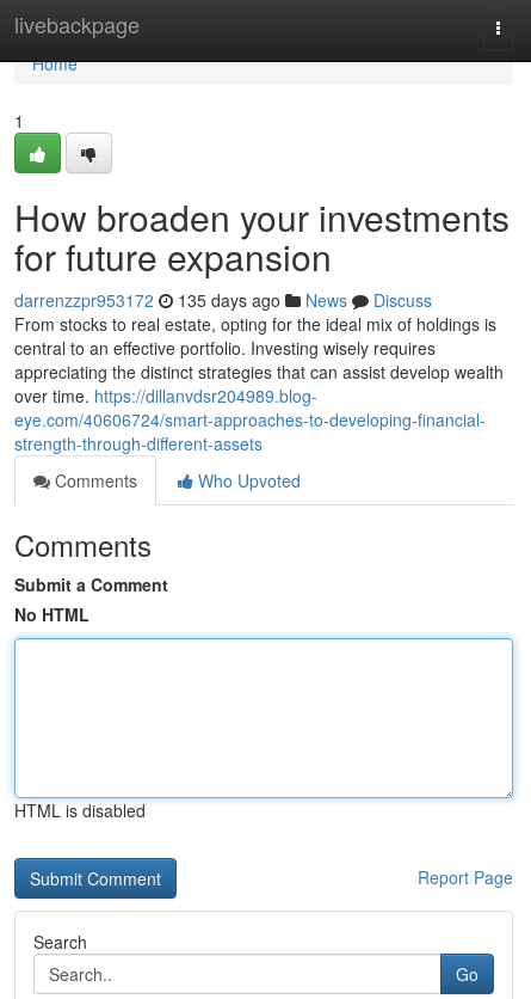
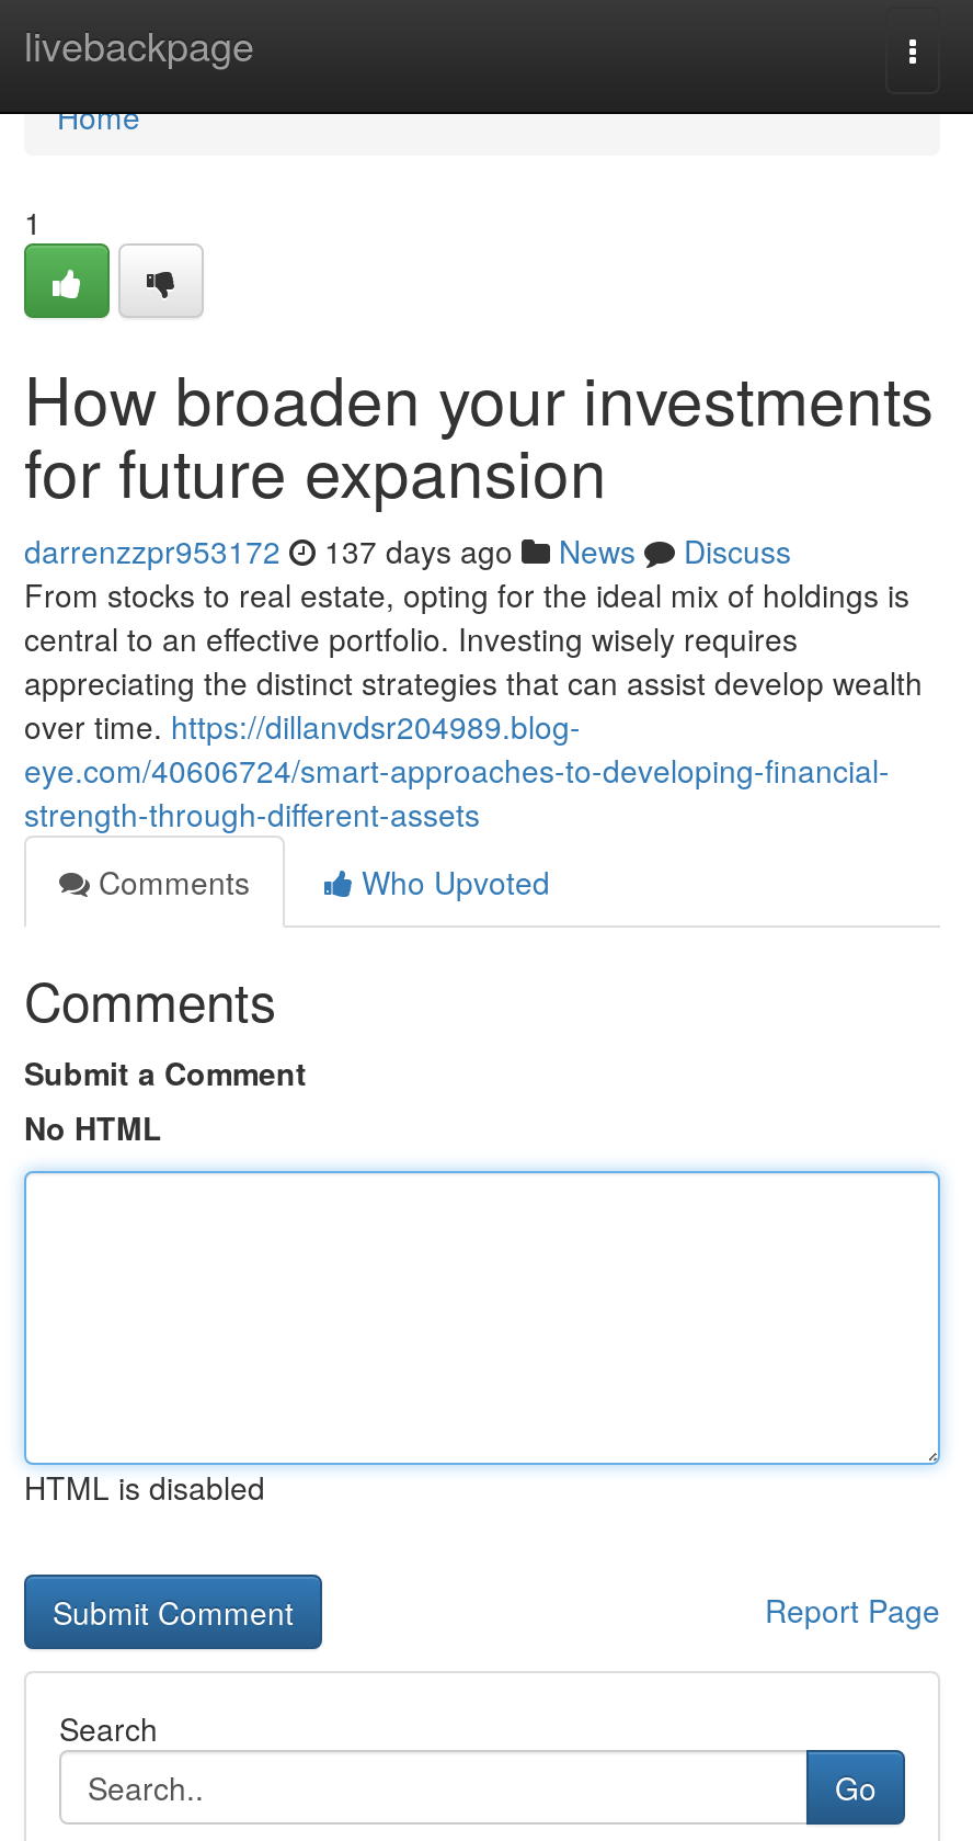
[14,288,432,312] darrenzzpr953172 135 days ago News Discuss -> [24,529,791,572] darrenzzpr953172 137 days ago News Discuss

